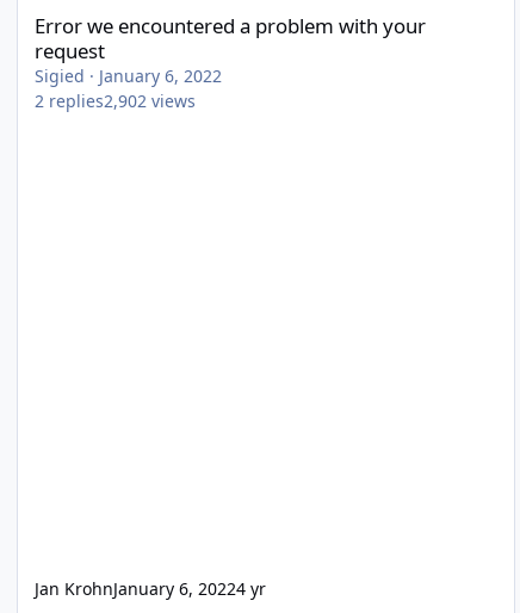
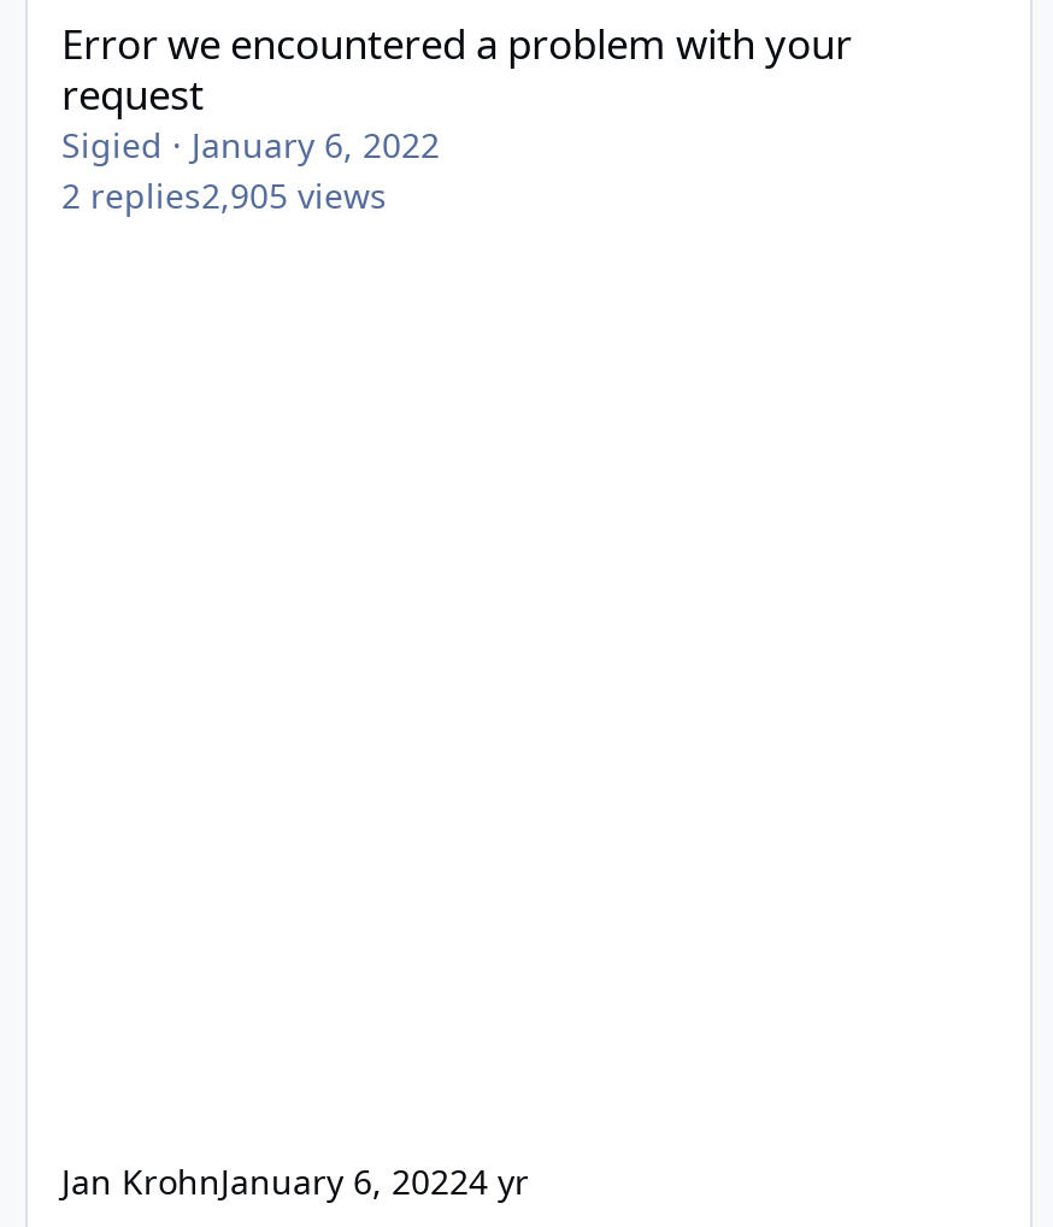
[35,89,196,112] 2 replies2,902 views -> [61,171,387,217] 2 replies2,905 views

